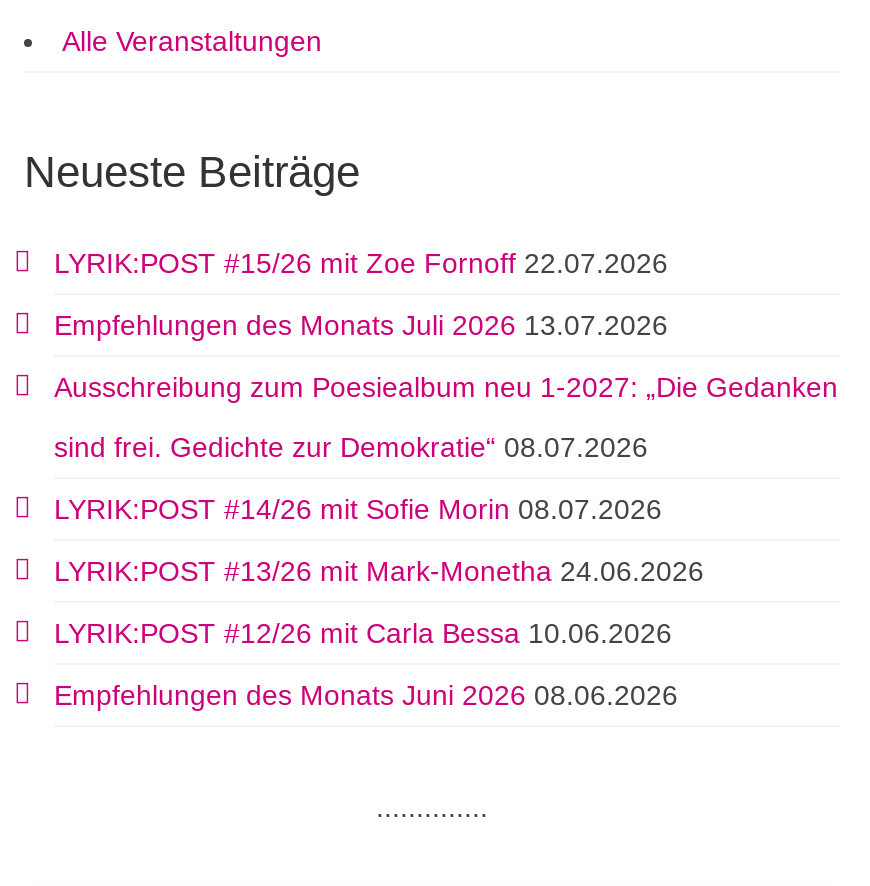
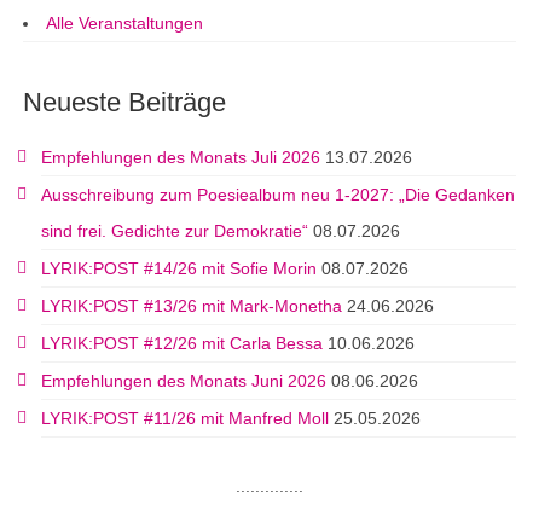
[54,247,668,279] LYRIK:POST #15/26 mit Zoe Fornoff 22.07.2026 -> none
moved [54,309,838,711] -> [41,147,515,390]: Empfehlungen des Monats Juli 2026 13.07.2026 | Ausschreibung zum Poesiealbum neu 1-2027: „Die Gedanken | sind frei. Gedichte zur Demokratie“ 08.07.2026 | LYRIK:POST #14/26 mit Sofie Morin 08.07.2026 | LYRIK:POST #13/26 mit Mark-Monetha 24.06.2026 | LYRIK:POST #12/26 mit Carla Bessa 10.06.2026 | Empfehlungen des Monats Juni 2026 08.06.2026
none -> [41,409,421,428] LYRIK:POST #11/26 mit Manfred Moll 25.05.2026

